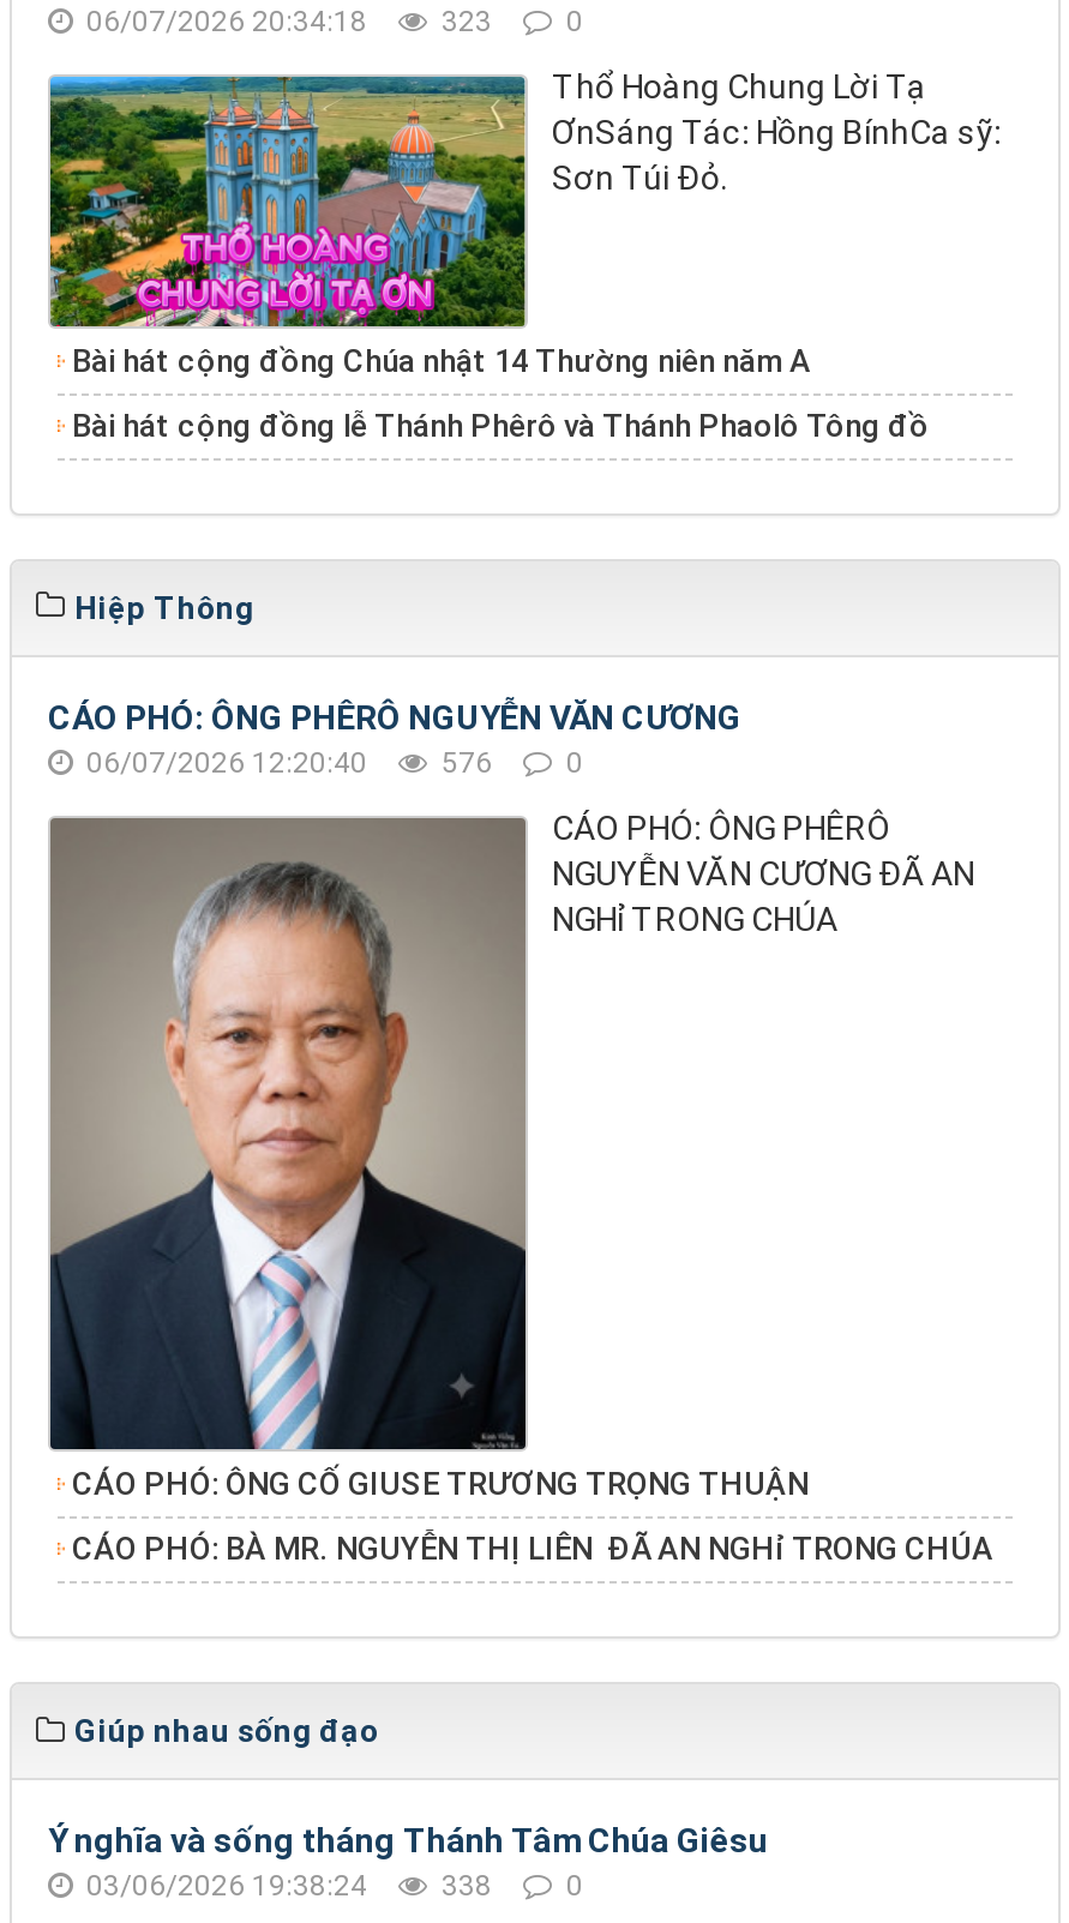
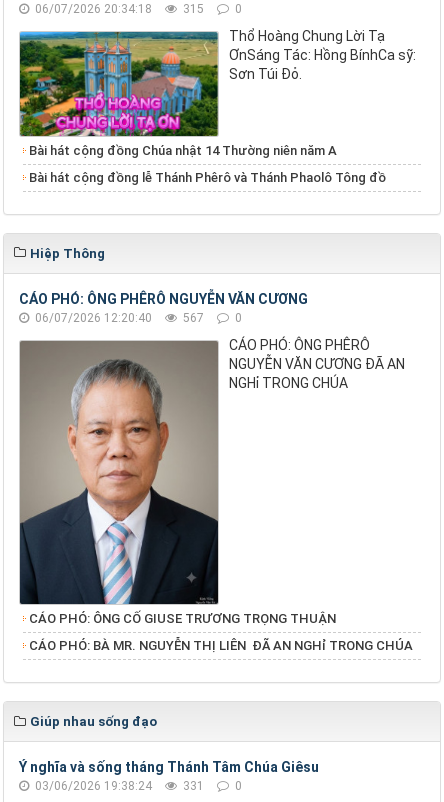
[79,5,583,39] 06/07/2026 20:34:18 323 0 -> [32,2,242,16] 06/07/2026 20:34:18 315 0
[79,745,583,779] 06/07/2026 12:20:40 576 0 -> [32,311,242,325] 06/07/2026 12:20:40 567 0
[79,1869,583,1903] 03/06/2026 19:38:24 338 0 -> [32,779,242,793] 03/06/2026 19:38:24 331 0

